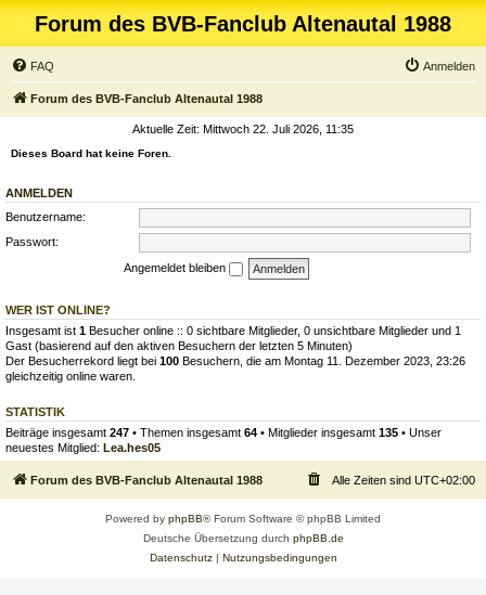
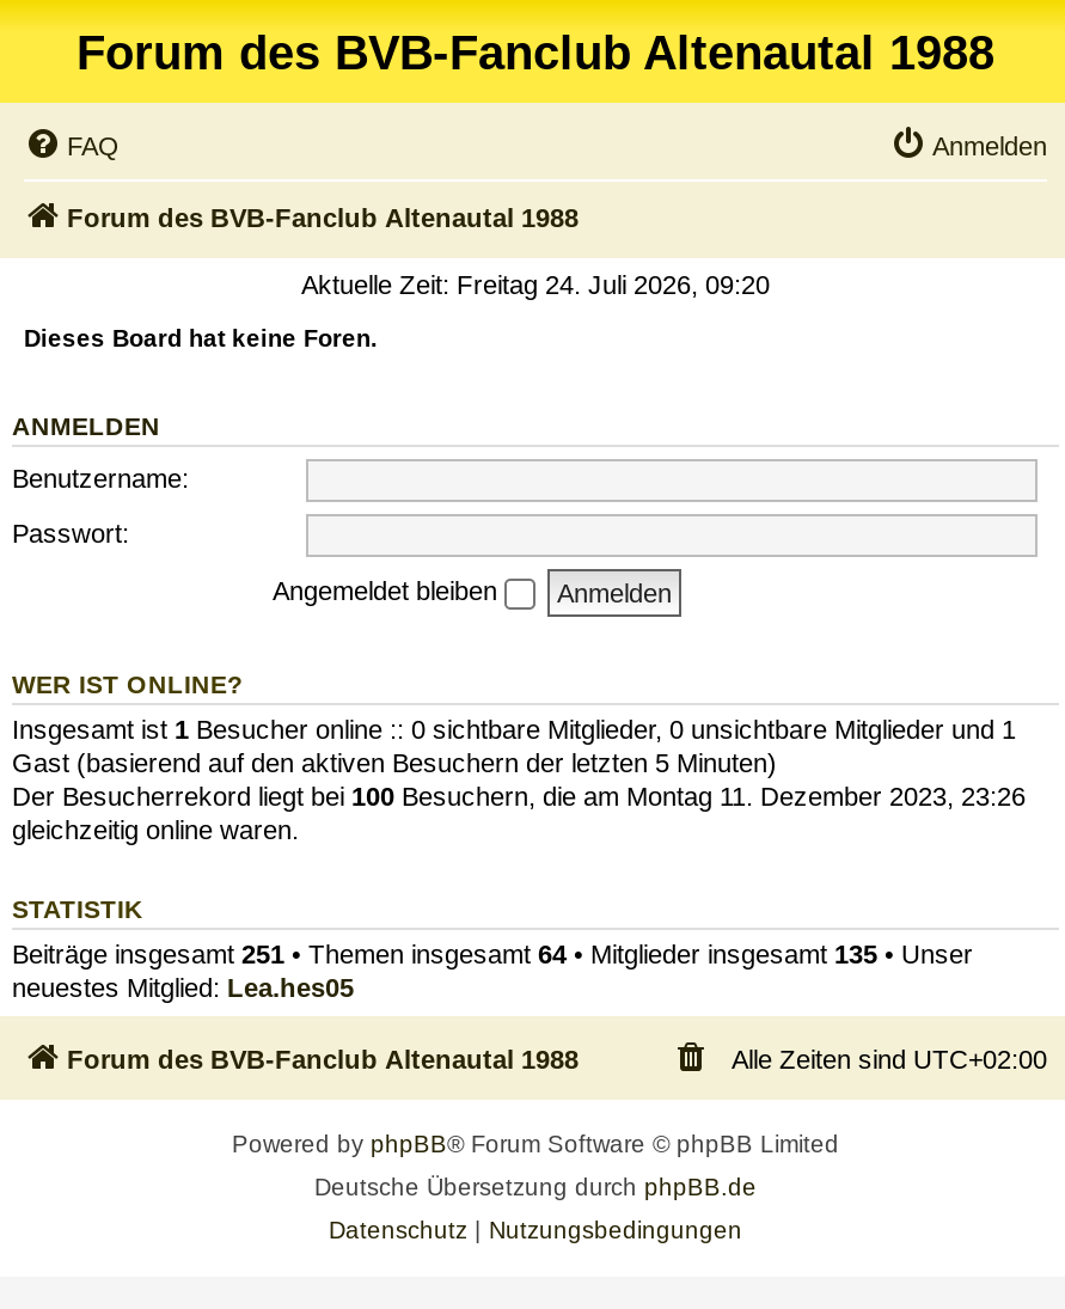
[132,122,354,135] Aktuelle Zeit: Mittwoch 22. Juli 2026, 11:35 -> [301,270,770,299] Aktuelle Zeit: Freitag 24. Juli 2026, 09:20
[5,425,442,438] Beiträge insgesamt 247 • Themen insgesamt 64 • Mitglieder insgesamt 135 • Unser -> [12,938,973,967] Beiträge insgesamt 251 • Themen insgesamt 64 • Mitglieder insgesamt 135 • Unser

